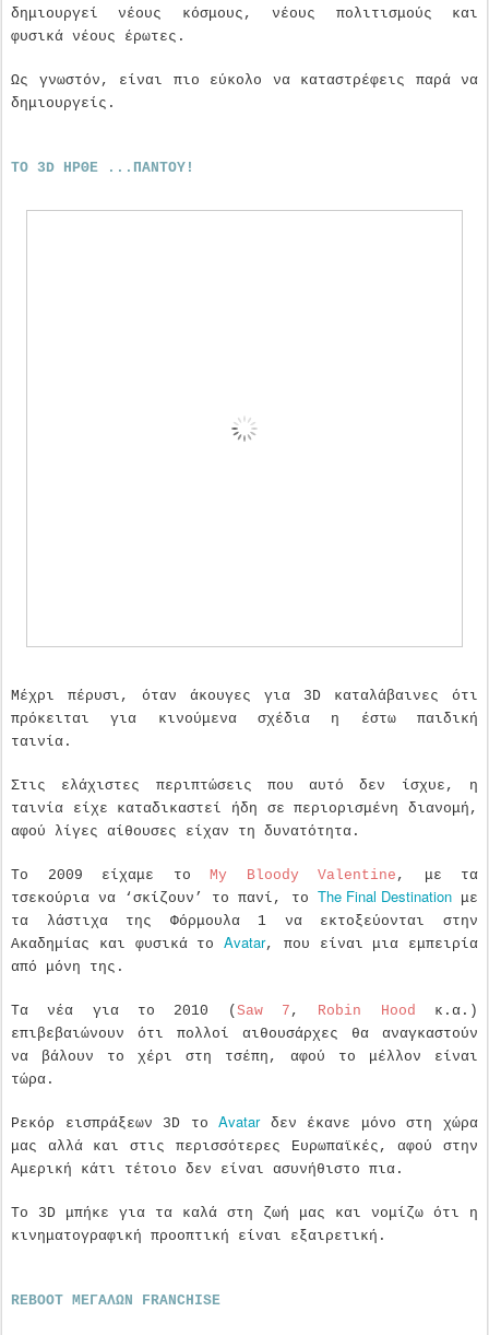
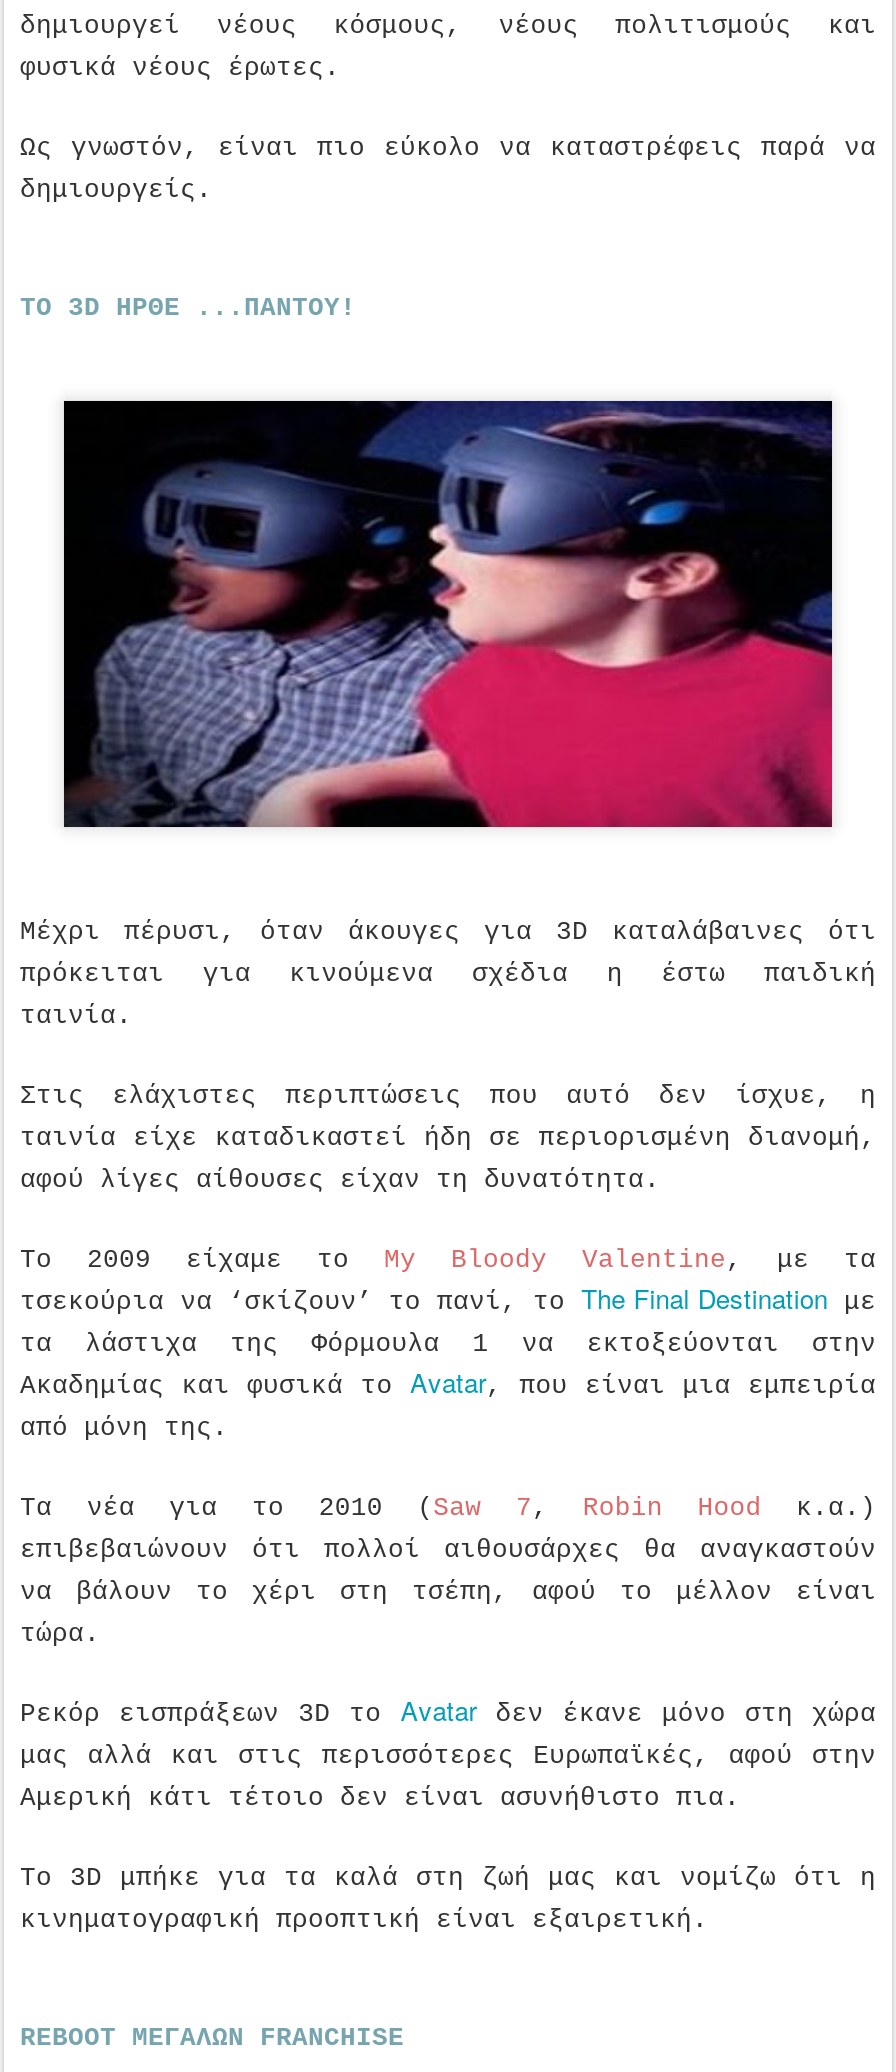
none -> [60,398,836,830] [image]

